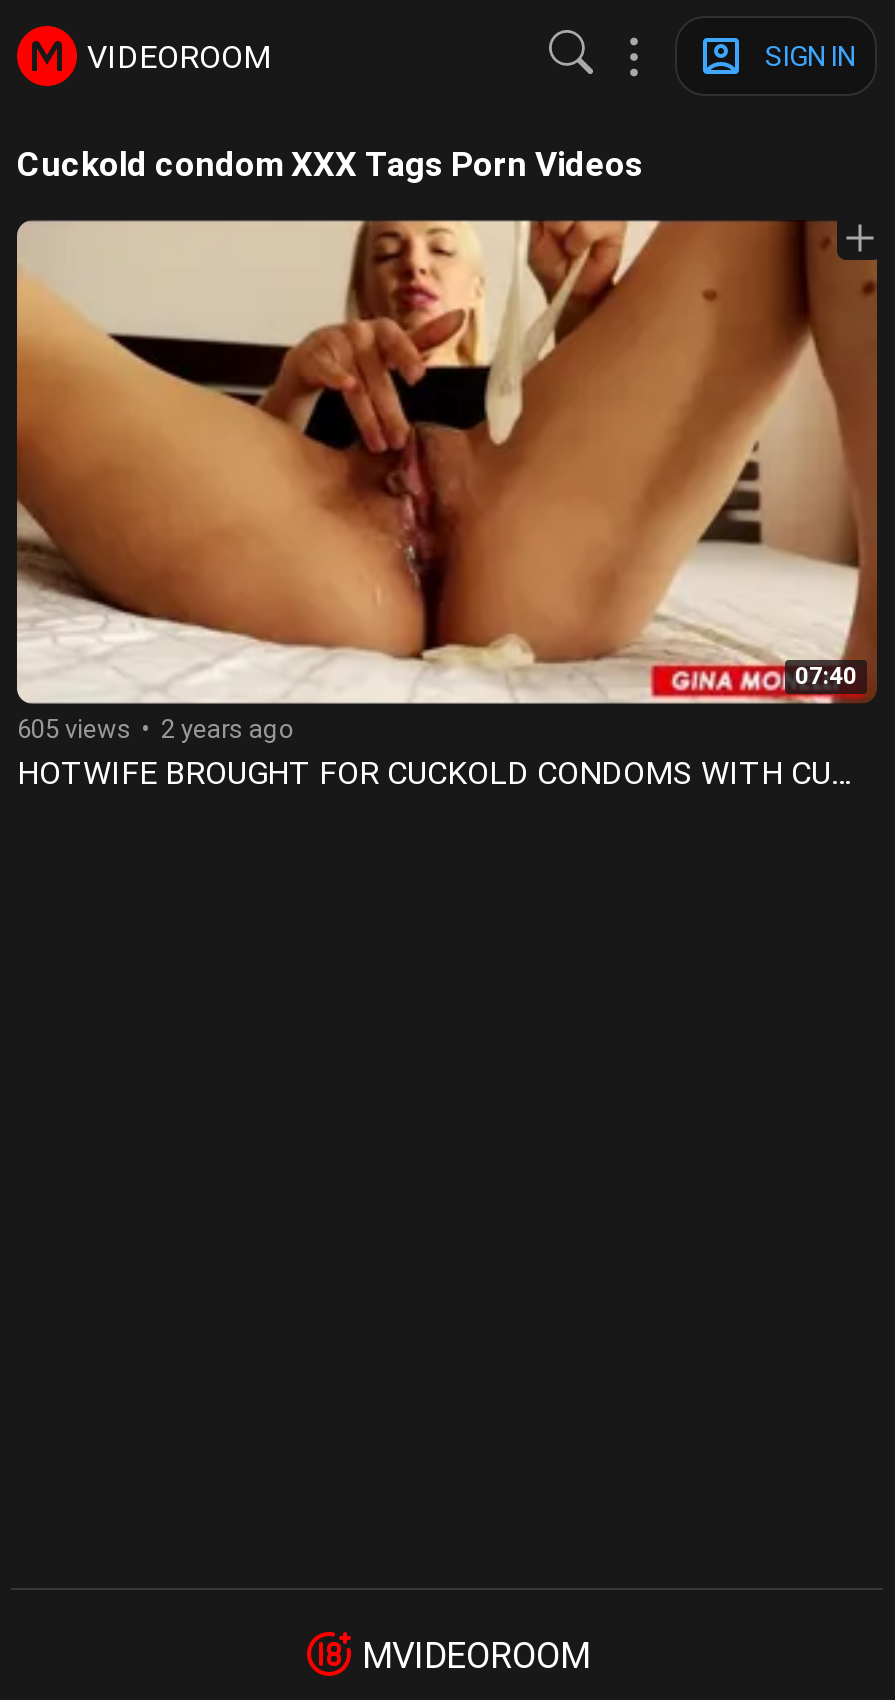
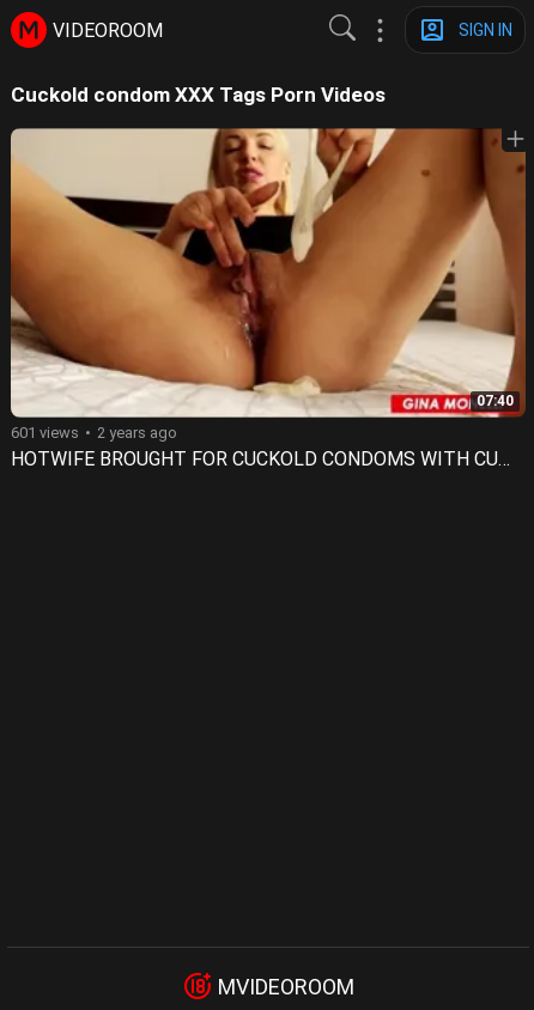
[17,714,295,744] 605 views 2 years ago -> [11,424,177,441] 601 views 2 years ago

